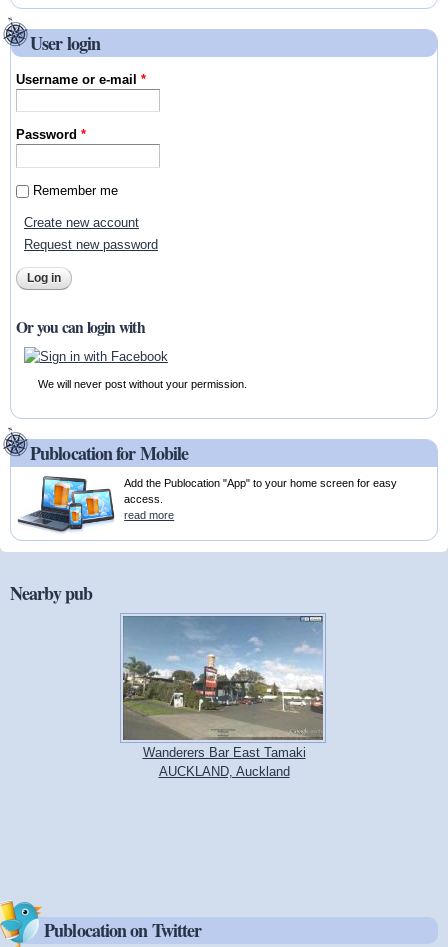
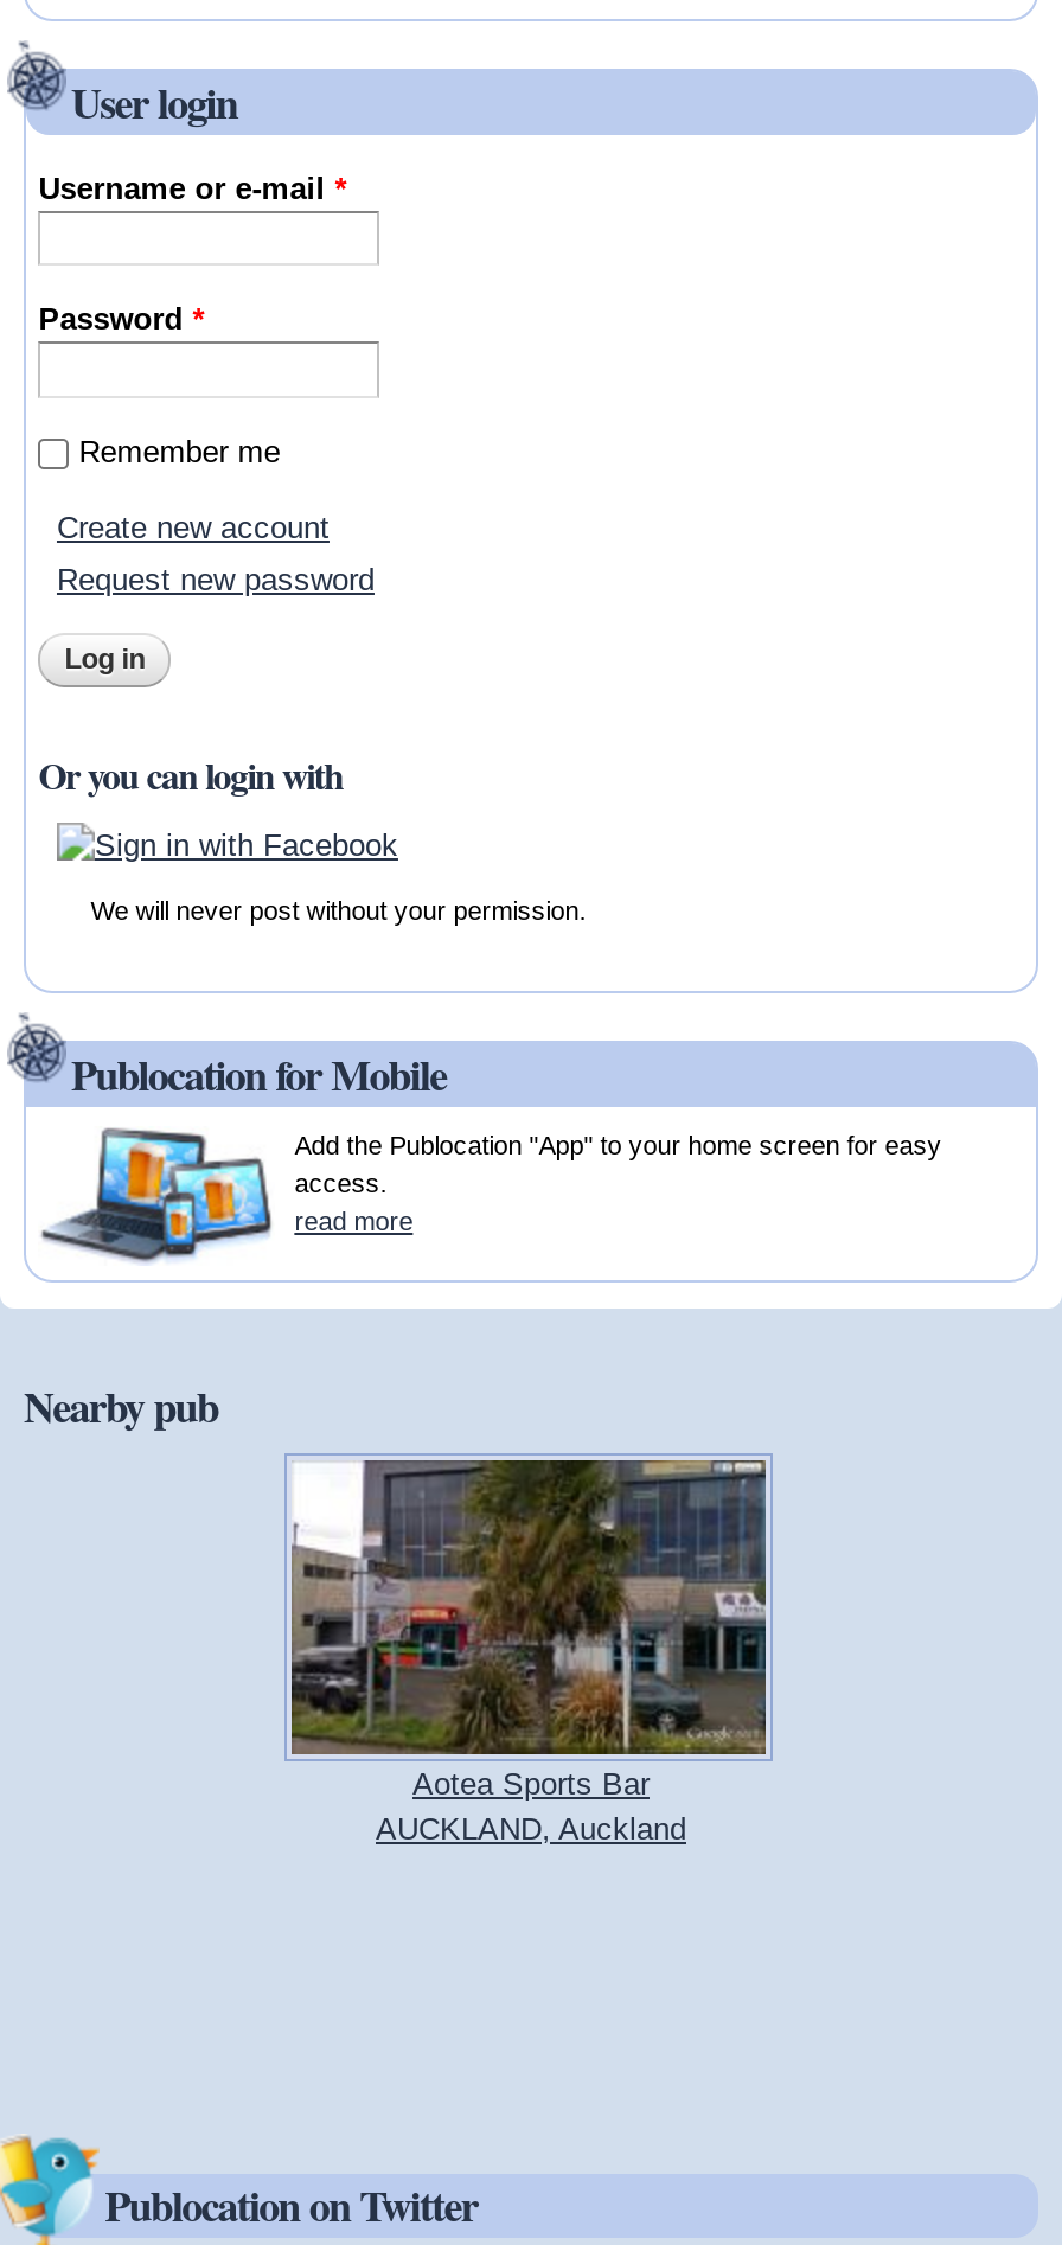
[122,615,324,760] [image] | Wanderers Bar East Tamaki -> [292,1458,768,1801] [image] | Aotea Sports Bar

